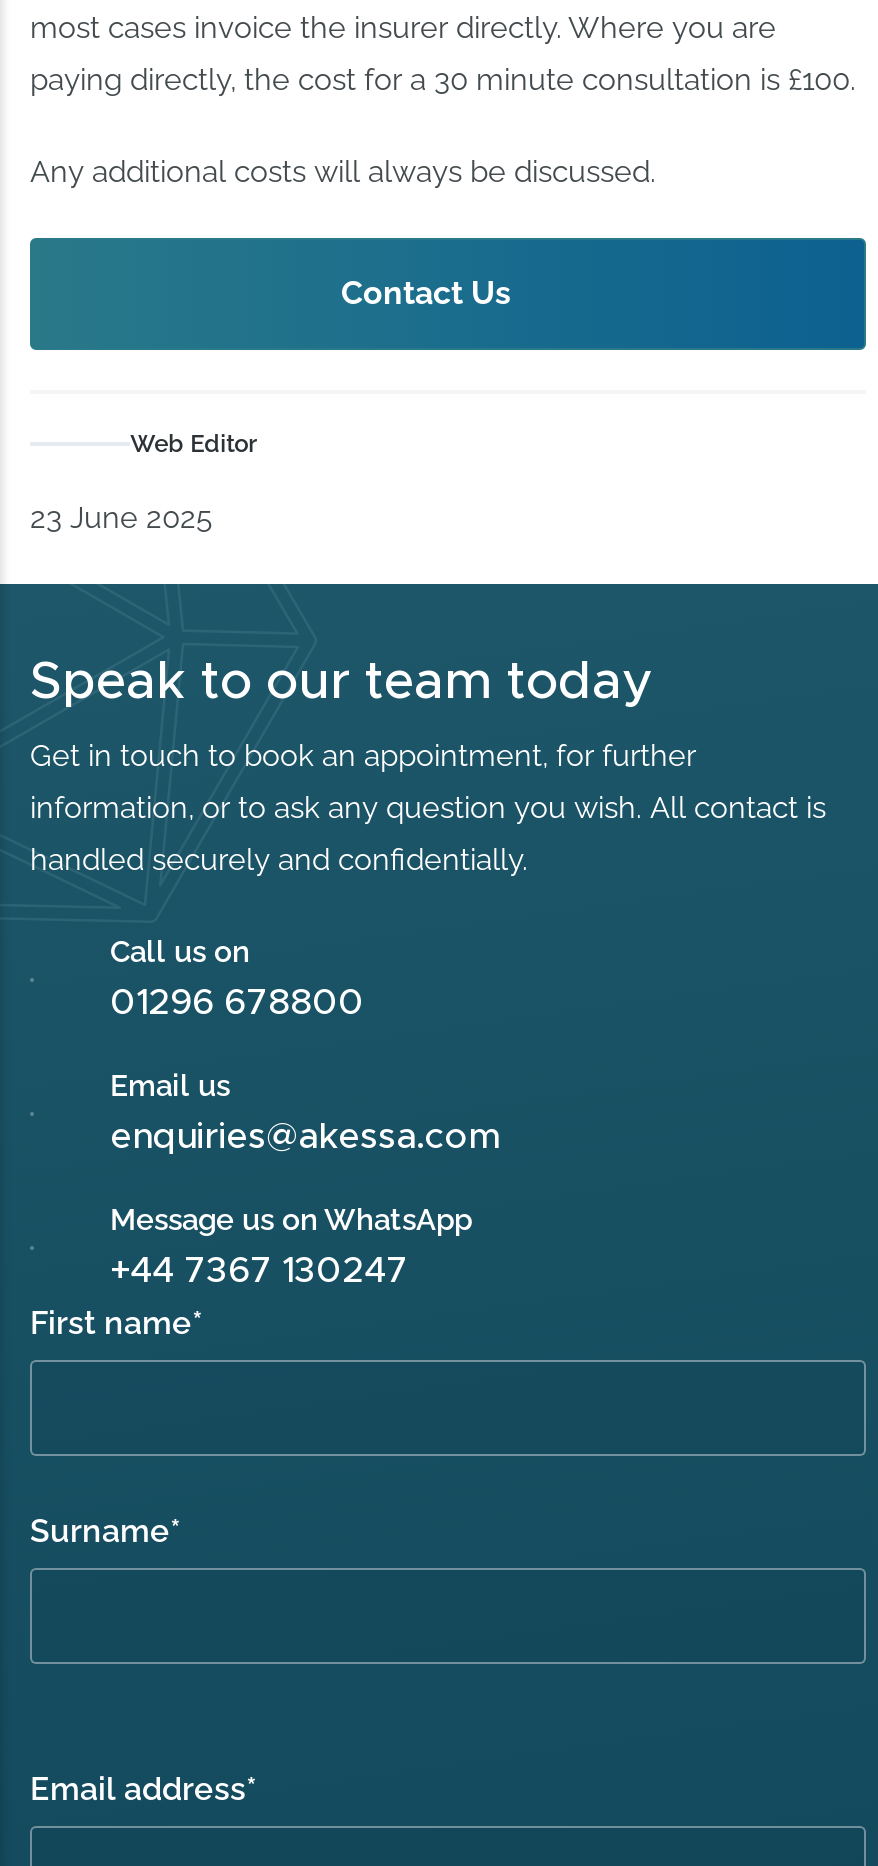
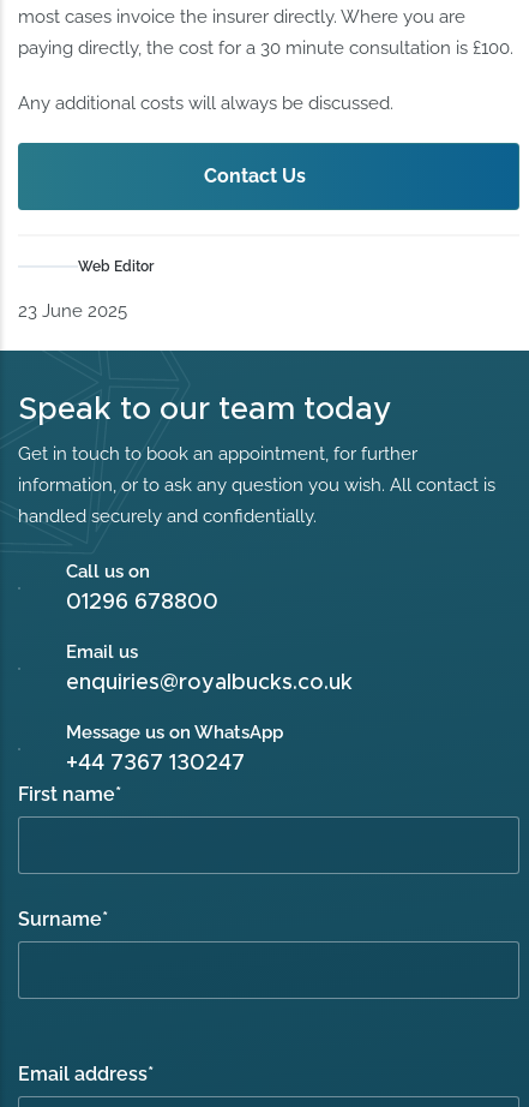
[110,1120,500,1156] enquiries@akessa.com -> [66,672,353,694] enquiries@royalbucks.co.uk

